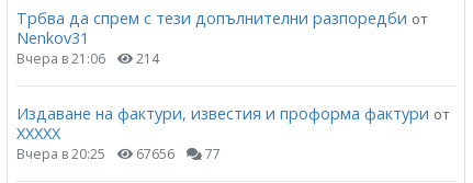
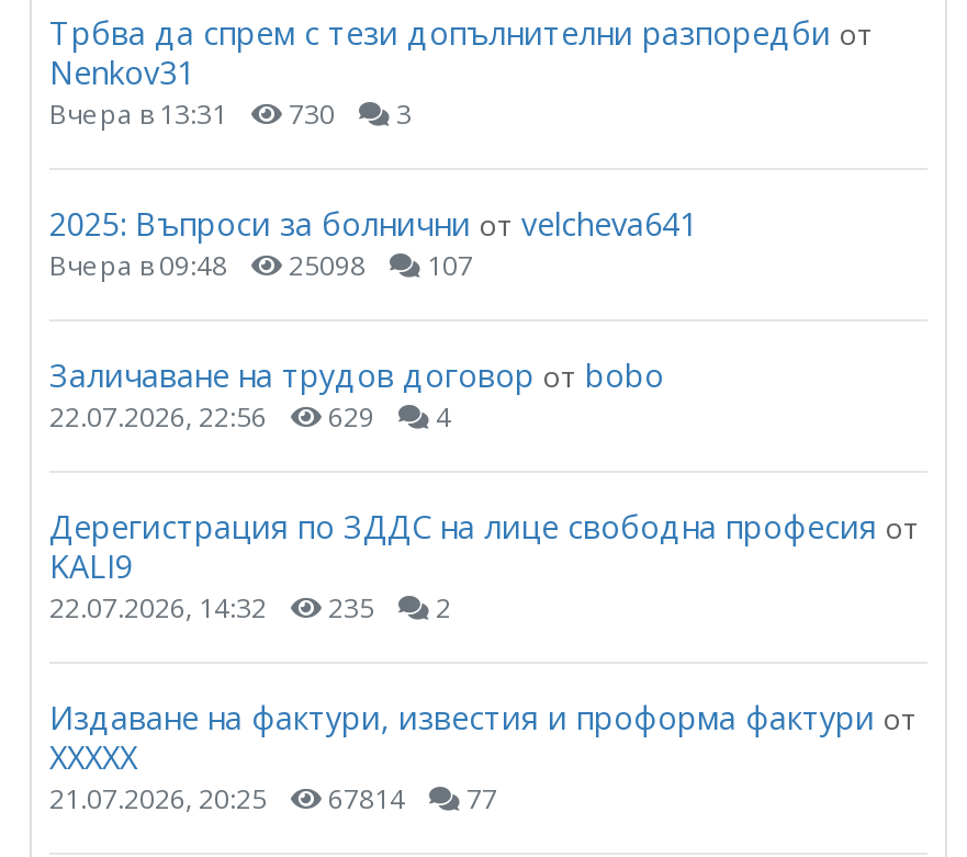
[16,50,159,68] Вчера в 21:06 | 214 -> [49,96,919,627] Вчера в 13:31 | 730 | 3 | 2025: Въпроси за болнични от velcheva641 | Вчера в 09:48 | 25098 | 107 | Заличаване на трудов договор от bobo | 22.07.2026, 22:56 | 629 | 4 | Дерегистрация по ЗДДС на лице свободна професия от | KALI9 | 22.07.2026, 14:32 | 235 | 2
[16,145,174,163] Вчера в 20:25 | 67656 -> [49,781,405,818] 21.07.2026, 20:25 | 67814

